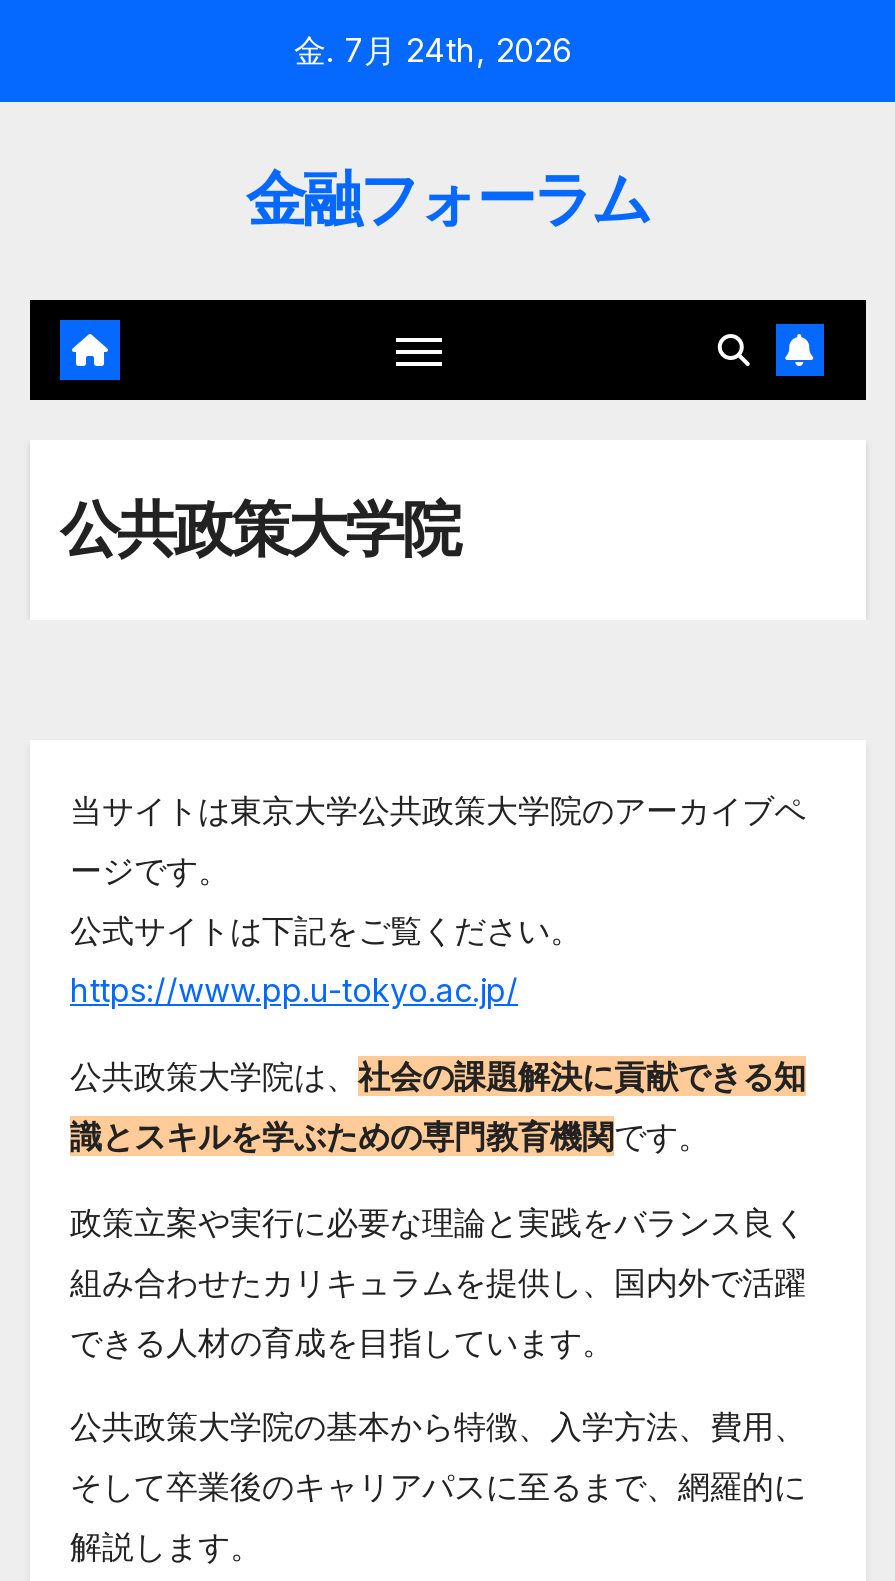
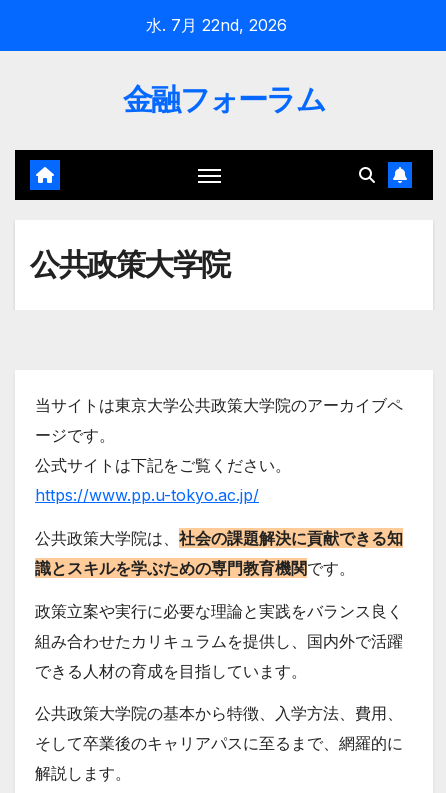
[294,30,572,70] 金. 7月 24th, 2026 -> [146,15,287,35] 水. 7月 22nd, 2026

